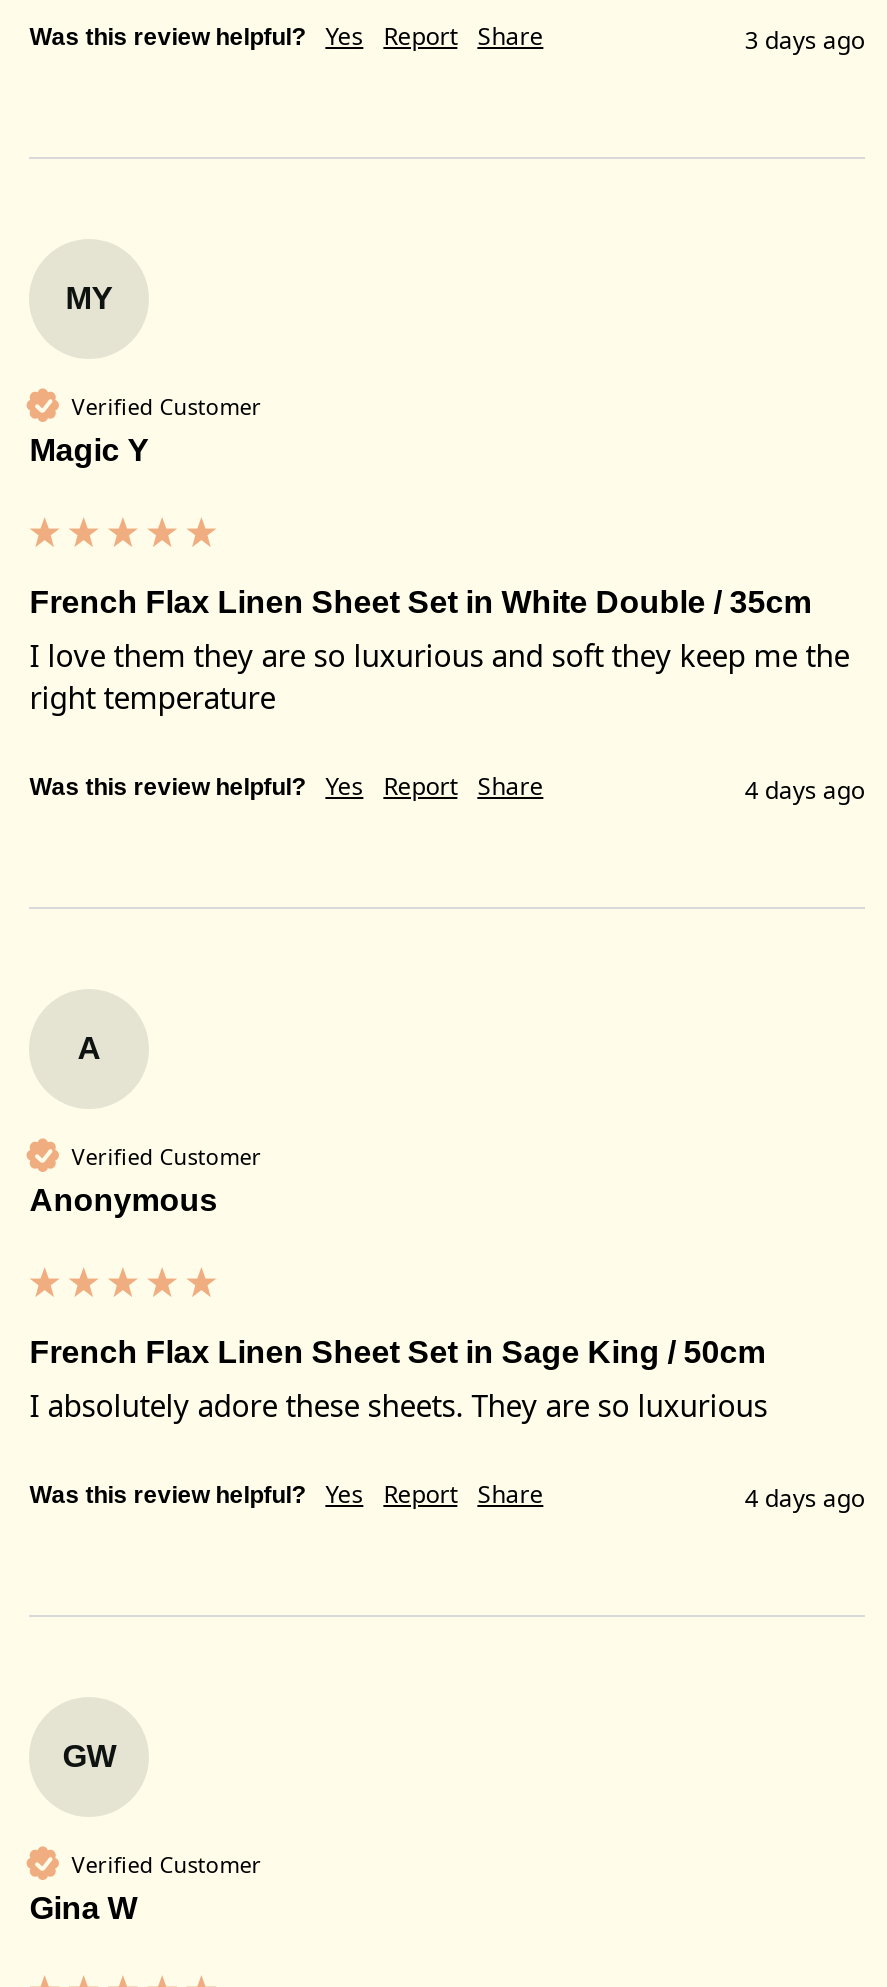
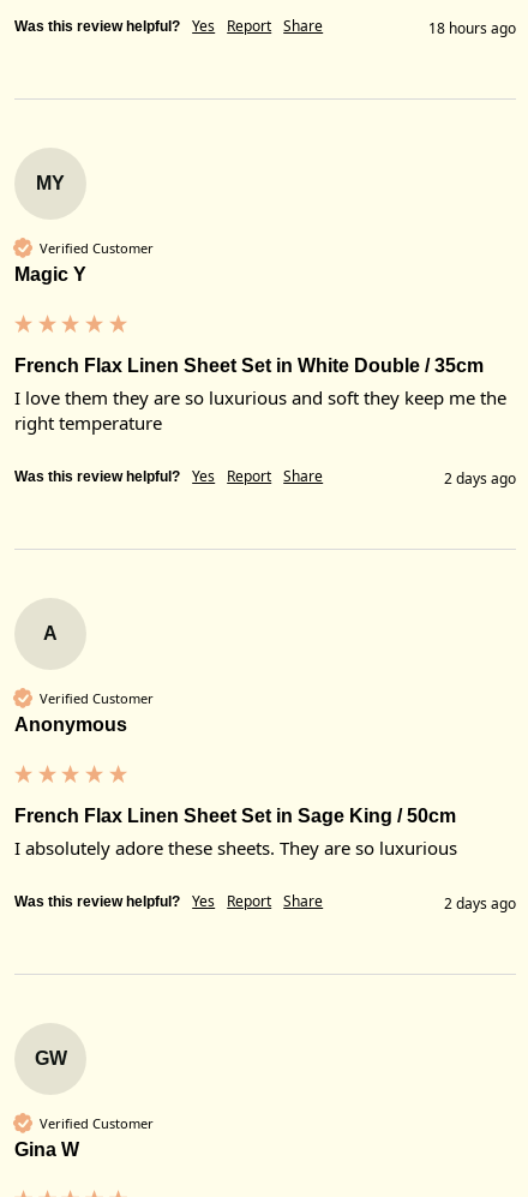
[745,24,865,58] 3 days ago -> [428,18,516,39] 18 hours ago
[745,774,865,808] 4 days ago -> [444,469,516,489] 2 days ago
[745,1482,865,1516] 4 days ago -> [444,894,516,914] 2 days ago

